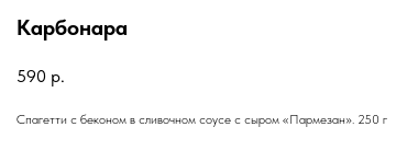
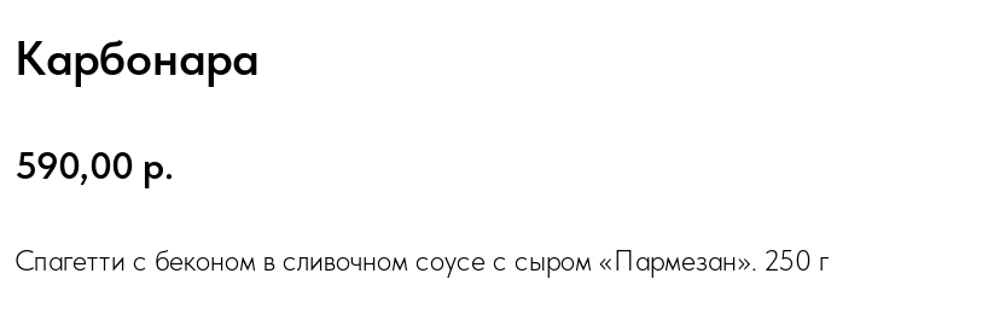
[16,66,65,86] 590 р. -> [14,142,174,188] 590,00 р.

